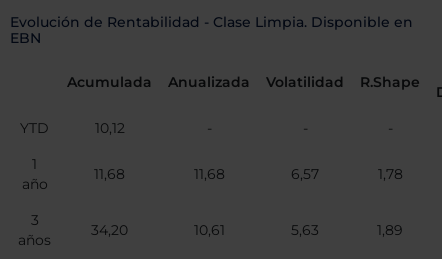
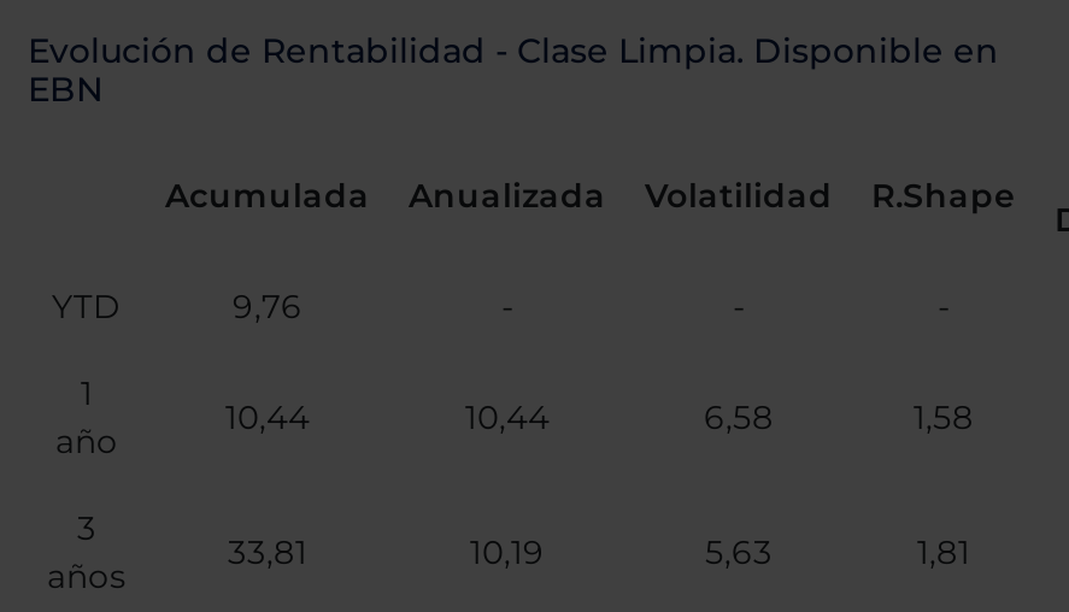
[94,120,124,136] 10,12 -> [233,288,303,326] 9,76
[94,166,125,182] 11,68 -> [225,399,310,437] 10,44
[193,166,224,182] 11,68 -> [465,399,550,437] 10,44
[291,166,319,182] 6,57 -> [704,399,774,437] 6,58
[377,166,402,182] 1,78 -> [914,399,974,437] 1,58
[91,222,128,238] 34,20 -> [228,533,307,572] 33,81
[193,222,224,238] 10,61 -> [470,533,545,572] 10,19
[377,222,403,238] 1,89 -> [917,533,970,572] 1,81

